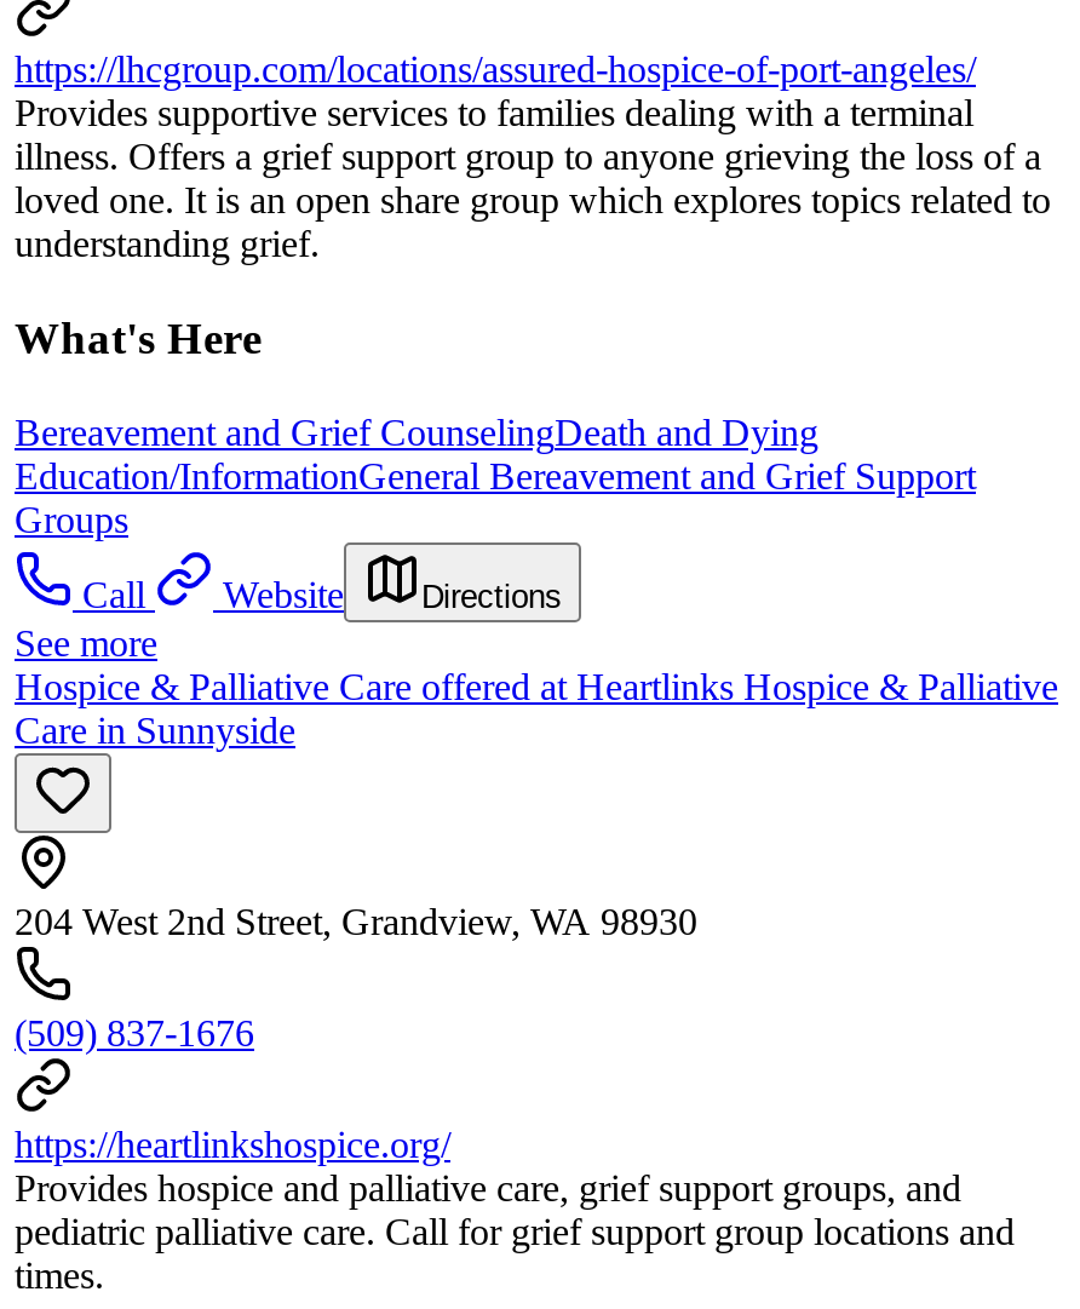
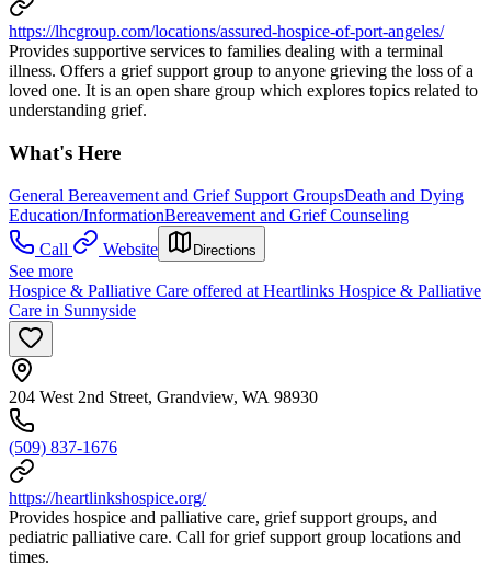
[15,411,976,539] Bereavement and Grief CounselingDeath and Dying | Education/InformationGeneral Bereavement and Grief Support | Groups -> [9,186,464,224] General Bereavement and Grief Support GroupsDeath and Dying | Education/InformationBereavement and Grief Counseling

